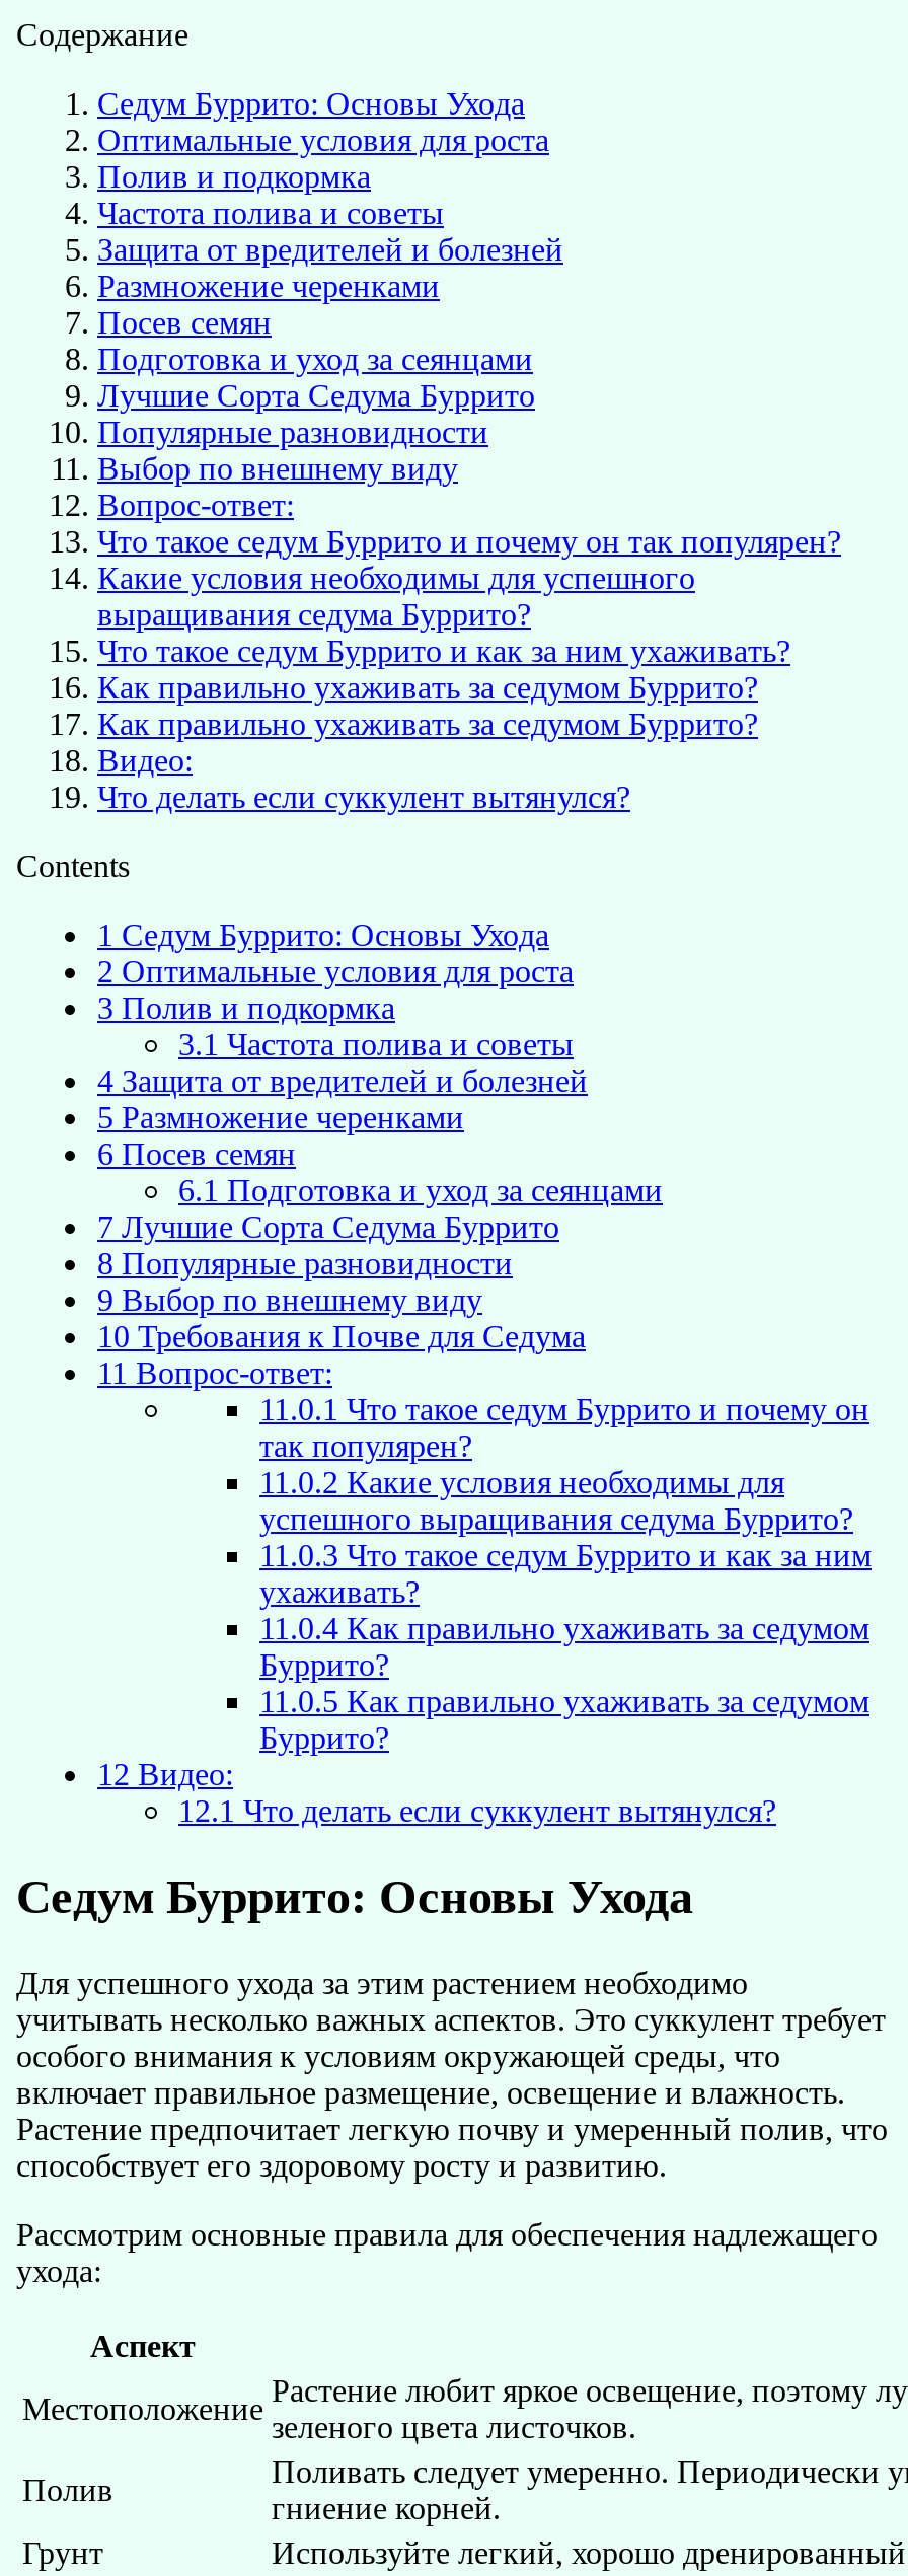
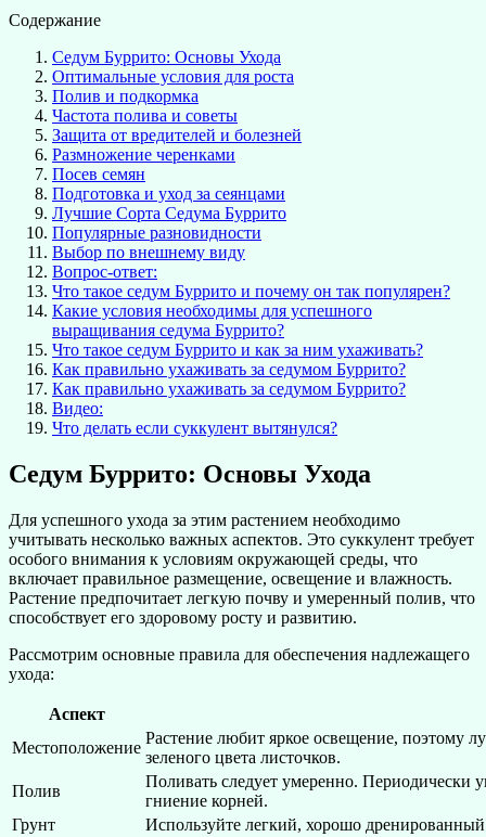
[16,848,872,1827] Contents | 1 Седум Буррито: Основы Ухода | 2 Оптимальные условия для роста | 3 Полив и подкормка | 3.1 Частота полива и советы | 4 Защита от вредителей и болезней | 5 Размножение черенками | 6 Посев семян | 6.1 Подготовка и уход за сеянцами | 7 Лучшие Сорта Седума Буррито | 8 Популярные разновидности | 9 Выбор по внешнему виду | 10 Требования к Почве для Седума | 11 Вопрос-ответ: | 11.0.1 Что такое седум Буррито и почему он | так популярен? | 11.0.2 Какие условия необходимы для | успешного выращивания седума Буррито? | 11.0.3 Что такое седум Буррито и как за ним | ухаживать? | 11.0.4 Как правильно ухаживать за седумом | Буррито? | 11.0.5 Как правильно ухаживать за седумом | Буррито? | 12 Видео: | 12.1 Что делать если суккулент вытянулся? -> none

